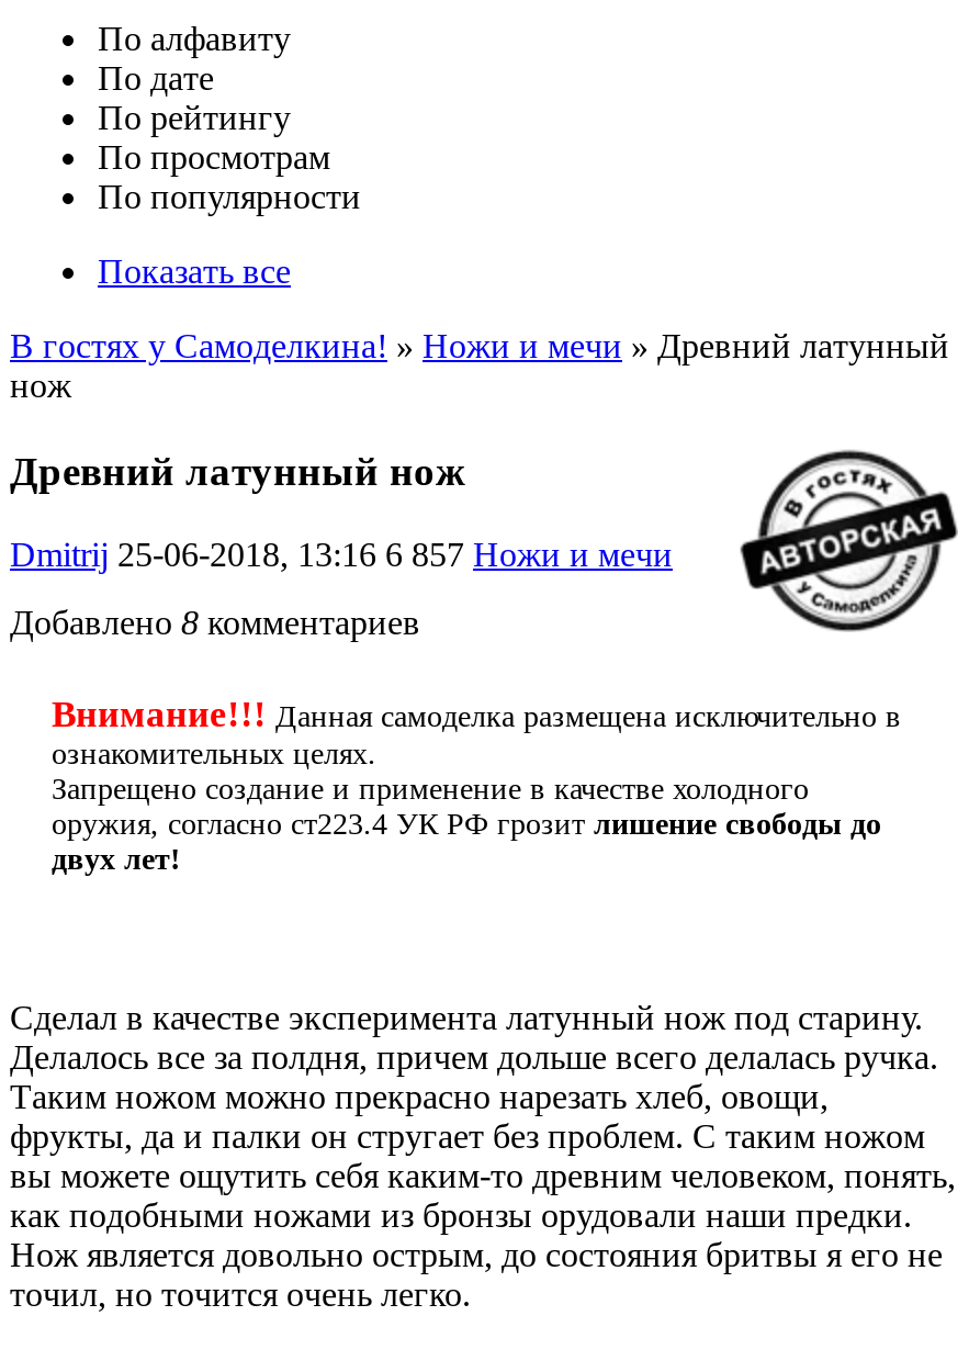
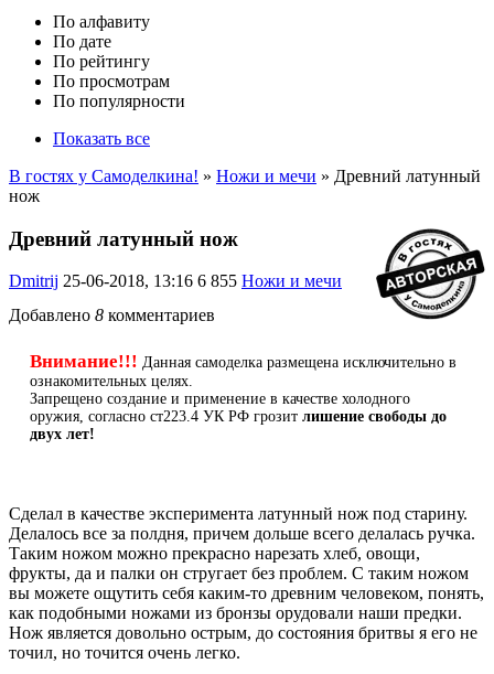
[10,537,673,574] Dmitrij 25-06-2018, 13:16 6 857 Ножи и мечи -> [9,272,342,291] Dmitrij 25-06-2018, 13:16 6 855 Ножи и мечи

